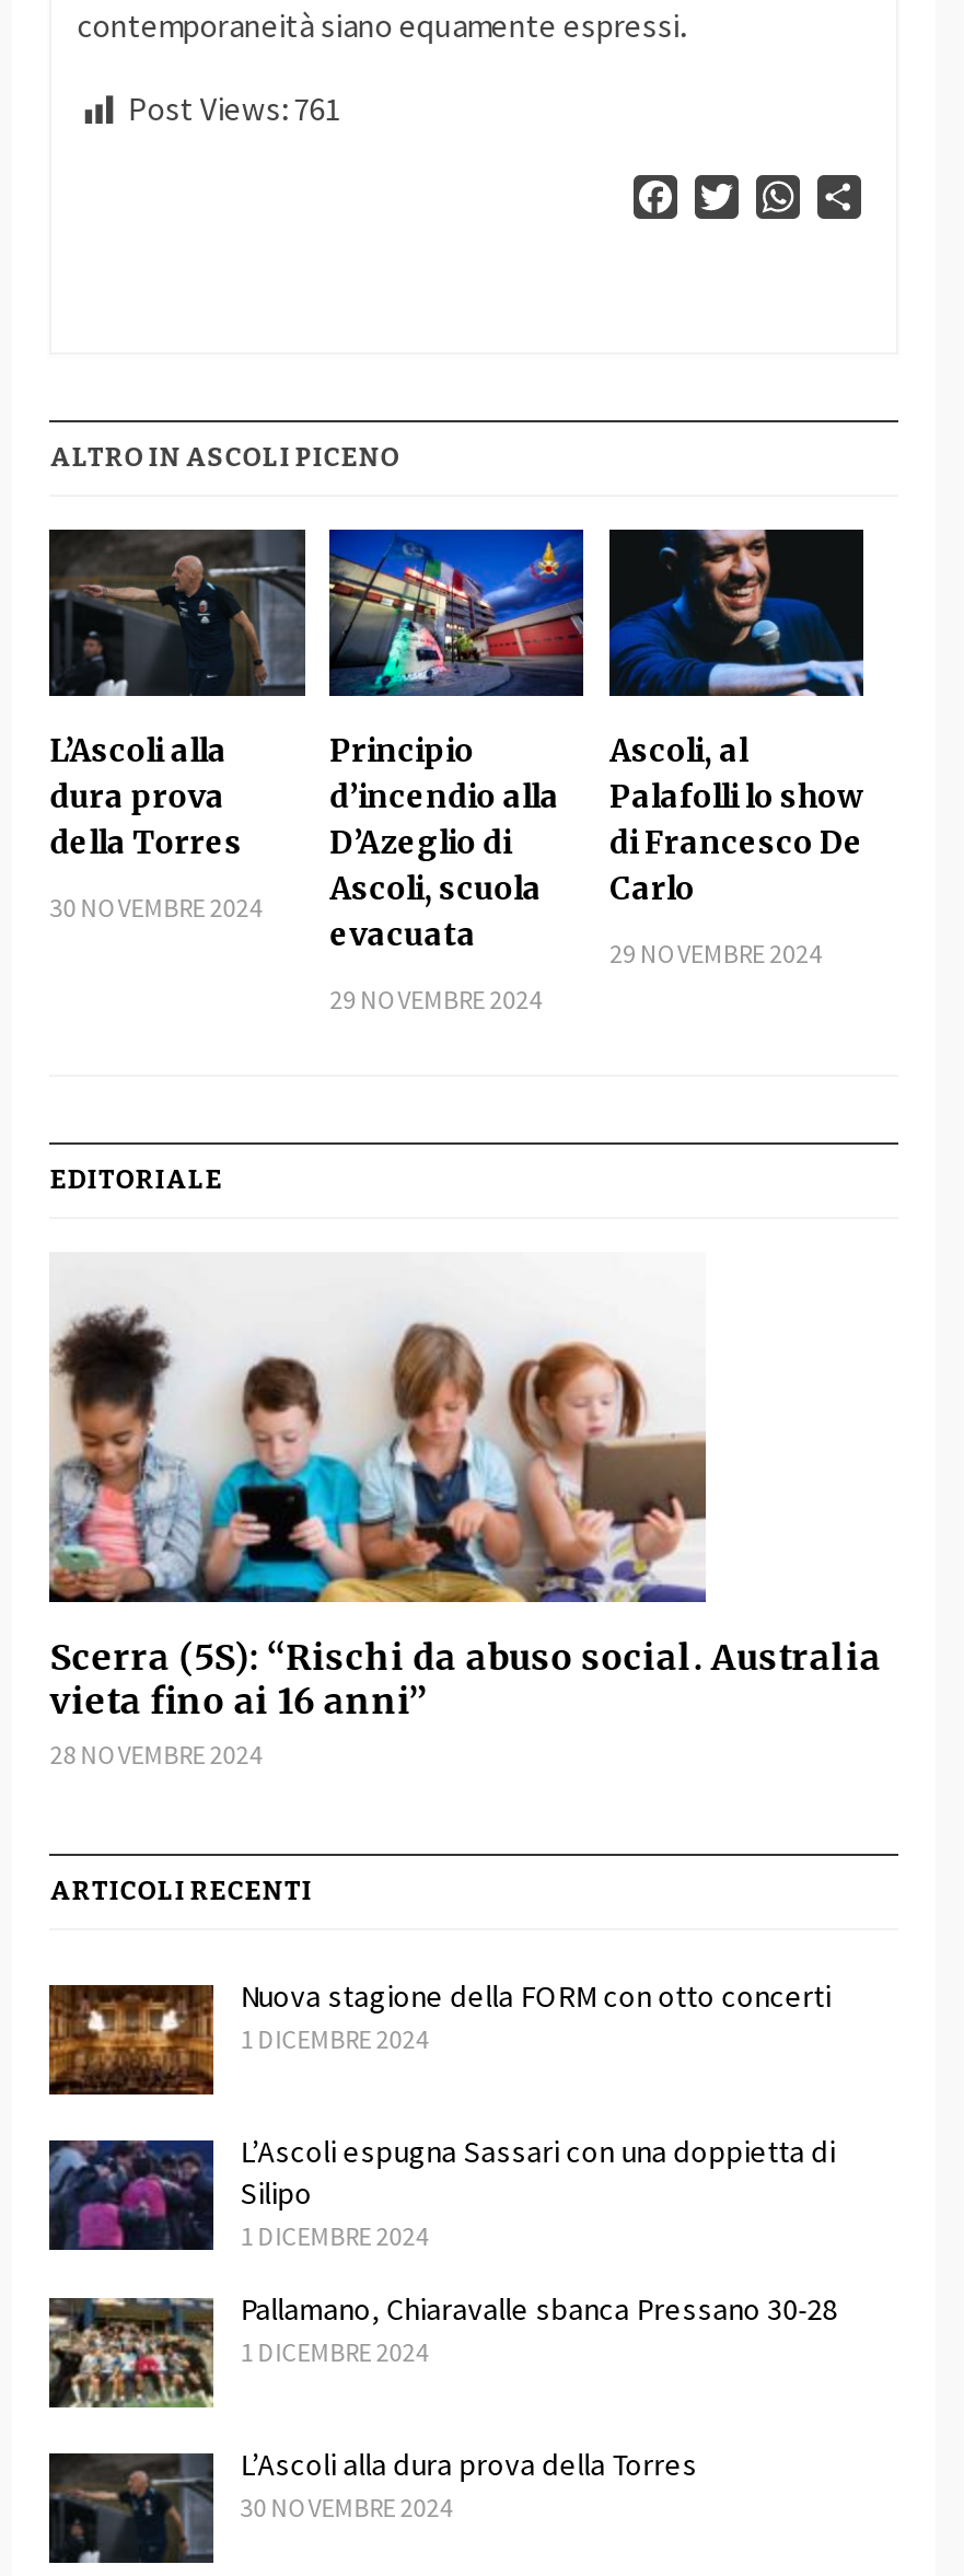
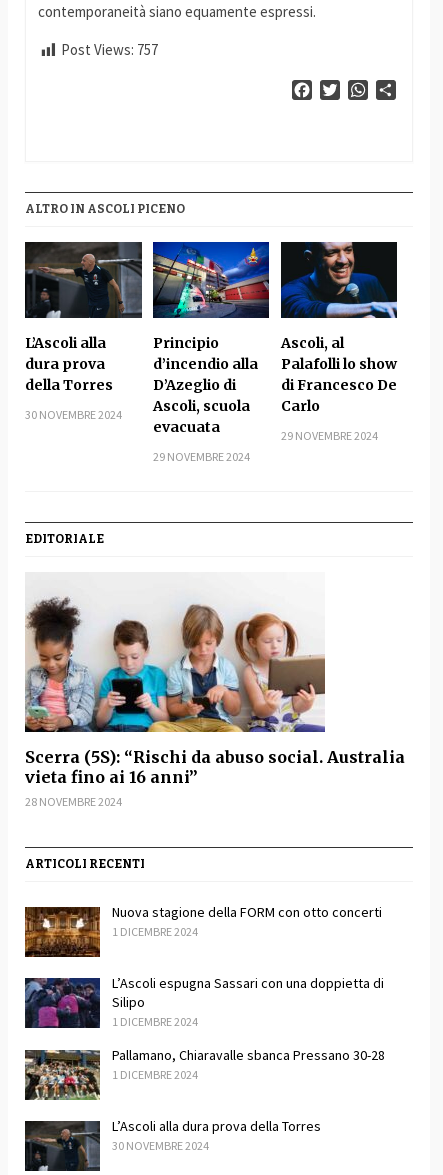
[128,88,340,130] Post Views: 761 -> [61,40,158,59] Post Views: 757

